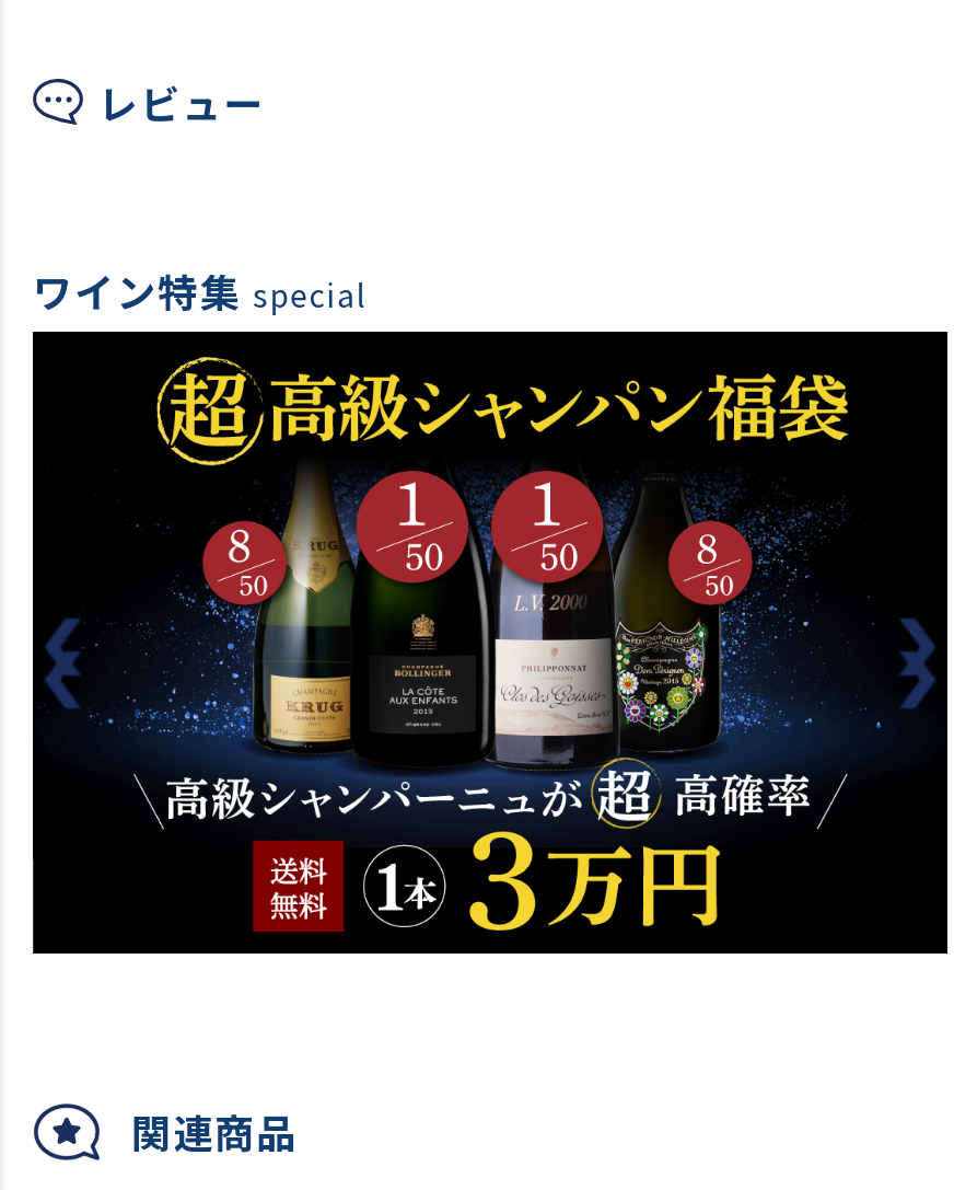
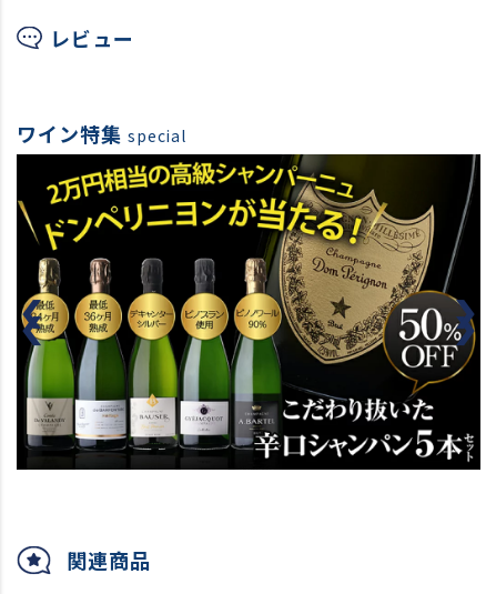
[35,332,936,936] [image] -> [17,154,476,462] [image]

